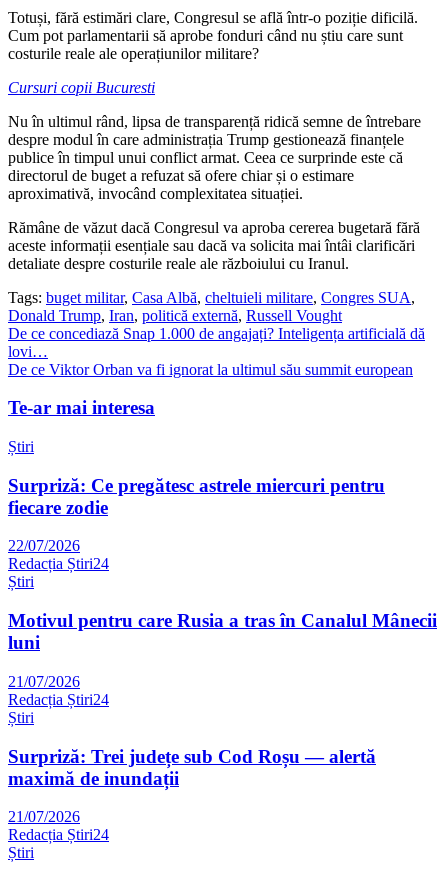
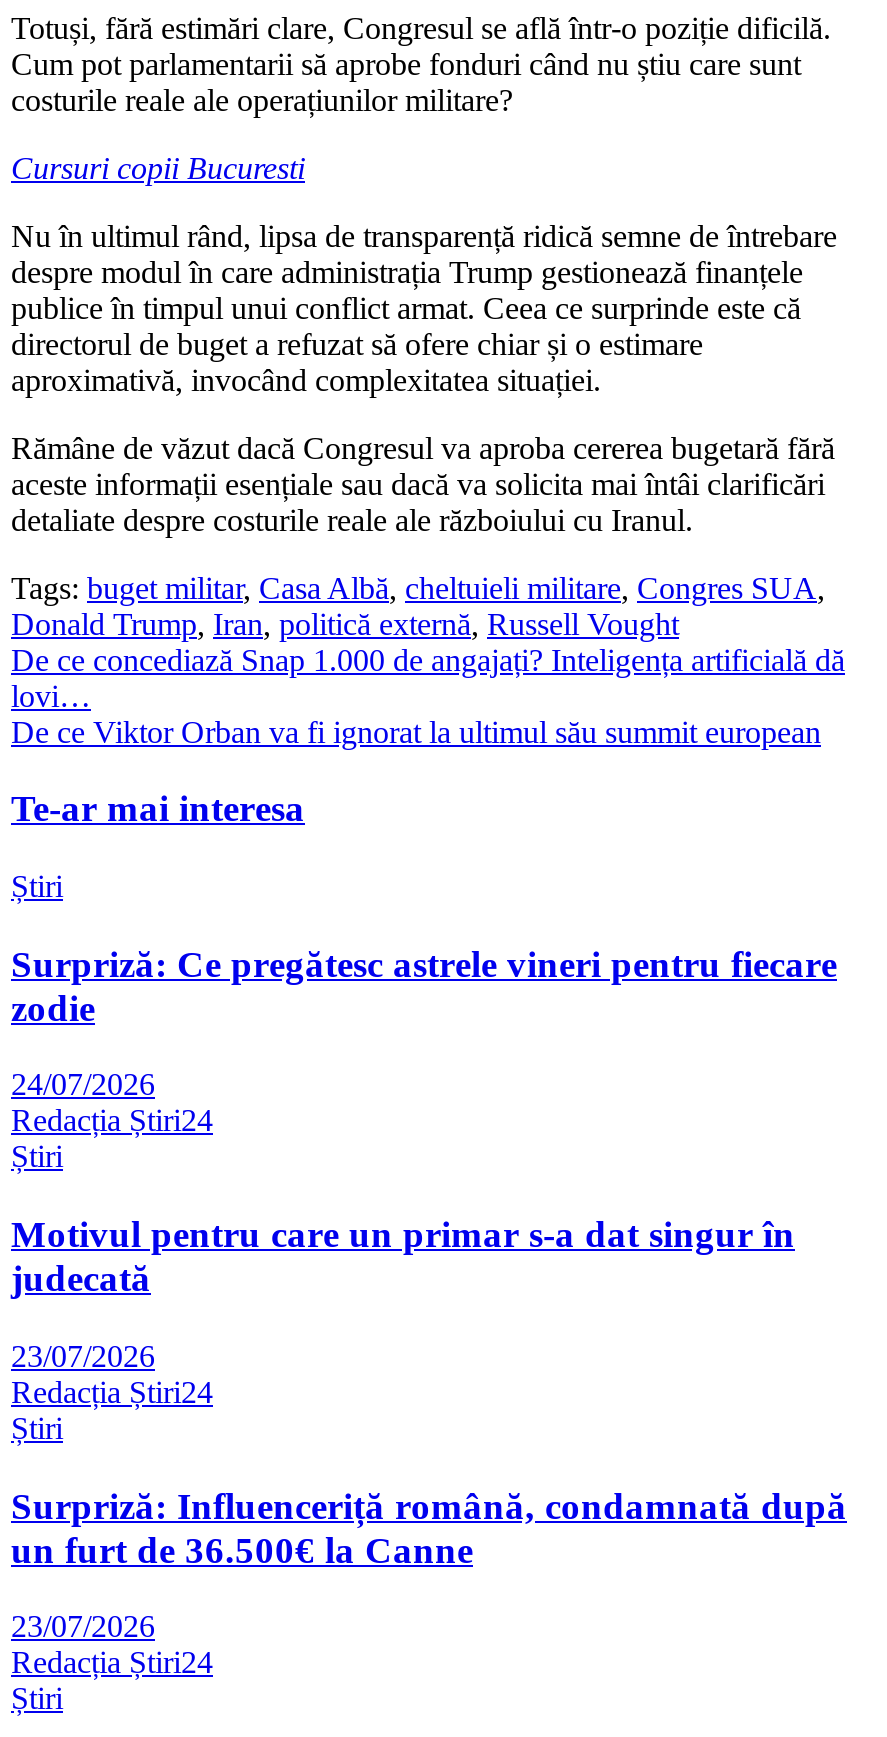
[8,475,385,518] Surpriză: Ce pregătesc astrele miercuri pentru | fiecare zodie -> [11,942,837,1028] Surpriză: Ce pregătesc astrele vineri pentru fiecare | zodie
[8,537,80,554] 22/07/2026 -> [11,1068,155,1102] 24/07/2026
[8,610,437,653] Motivul pentru care Rusia a tras în Canalul Mânecii | luni -> [11,1213,795,1299] Motivul pentru care un primar s-a dat singur în | judecată
[8,673,80,690] 21/07/2026 -> [11,1339,155,1373] 23/07/2026
[8,745,376,788] Surpriză: Trei județe sub Cod Roșu — alertă | maximă de inundații -> [11,1484,847,1570] Surpriză: Influenceriță română, condamnată după | un furt de 36.500€ la Canne
[8,808,80,825] 21/07/2026 -> [11,1609,155,1643] 23/07/2026

